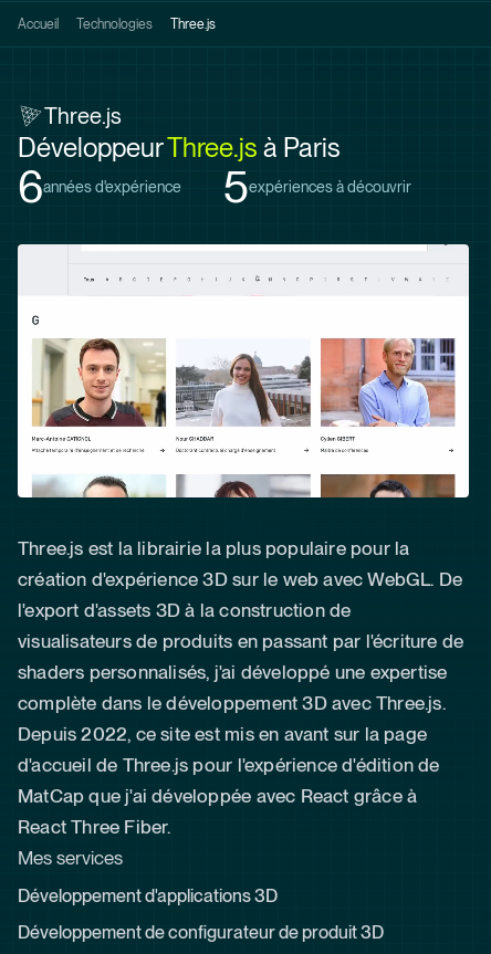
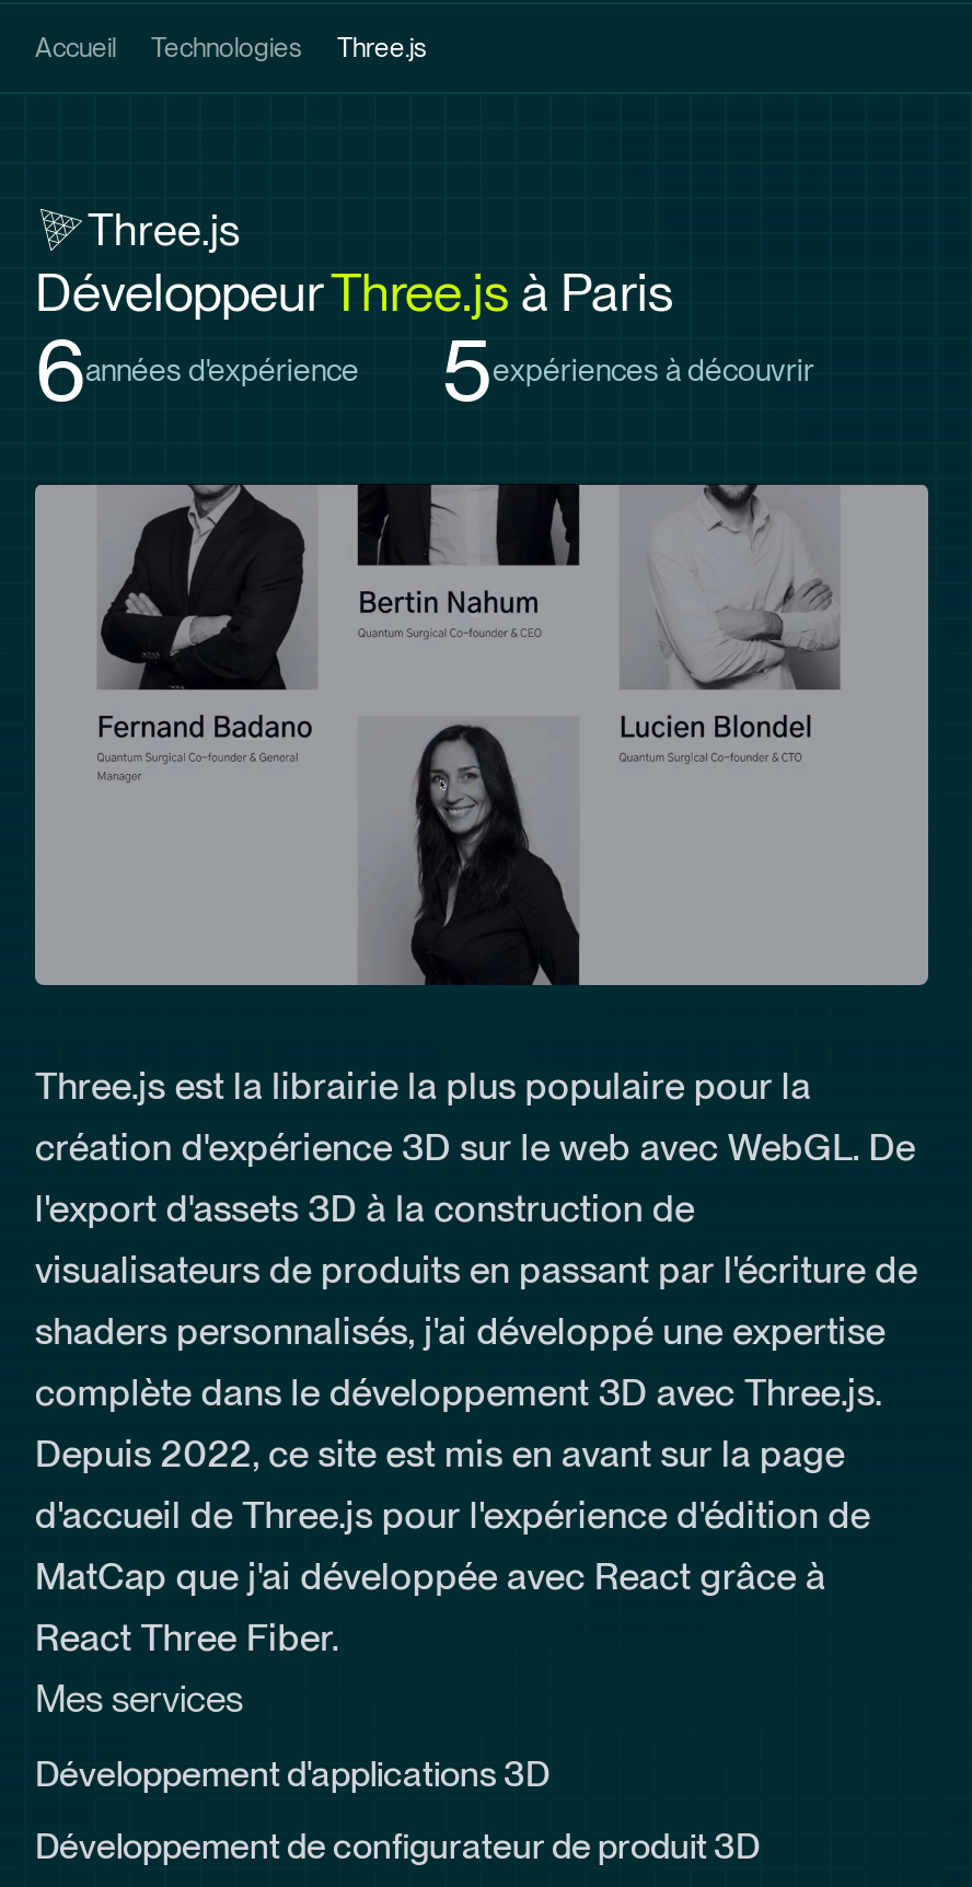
[18,243,469,499] [image] -> [33,482,930,987] [image]

